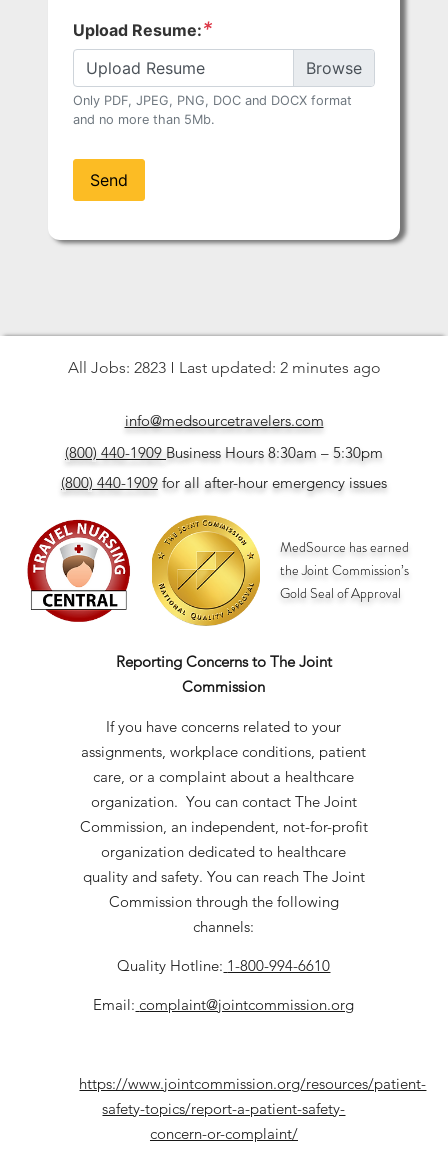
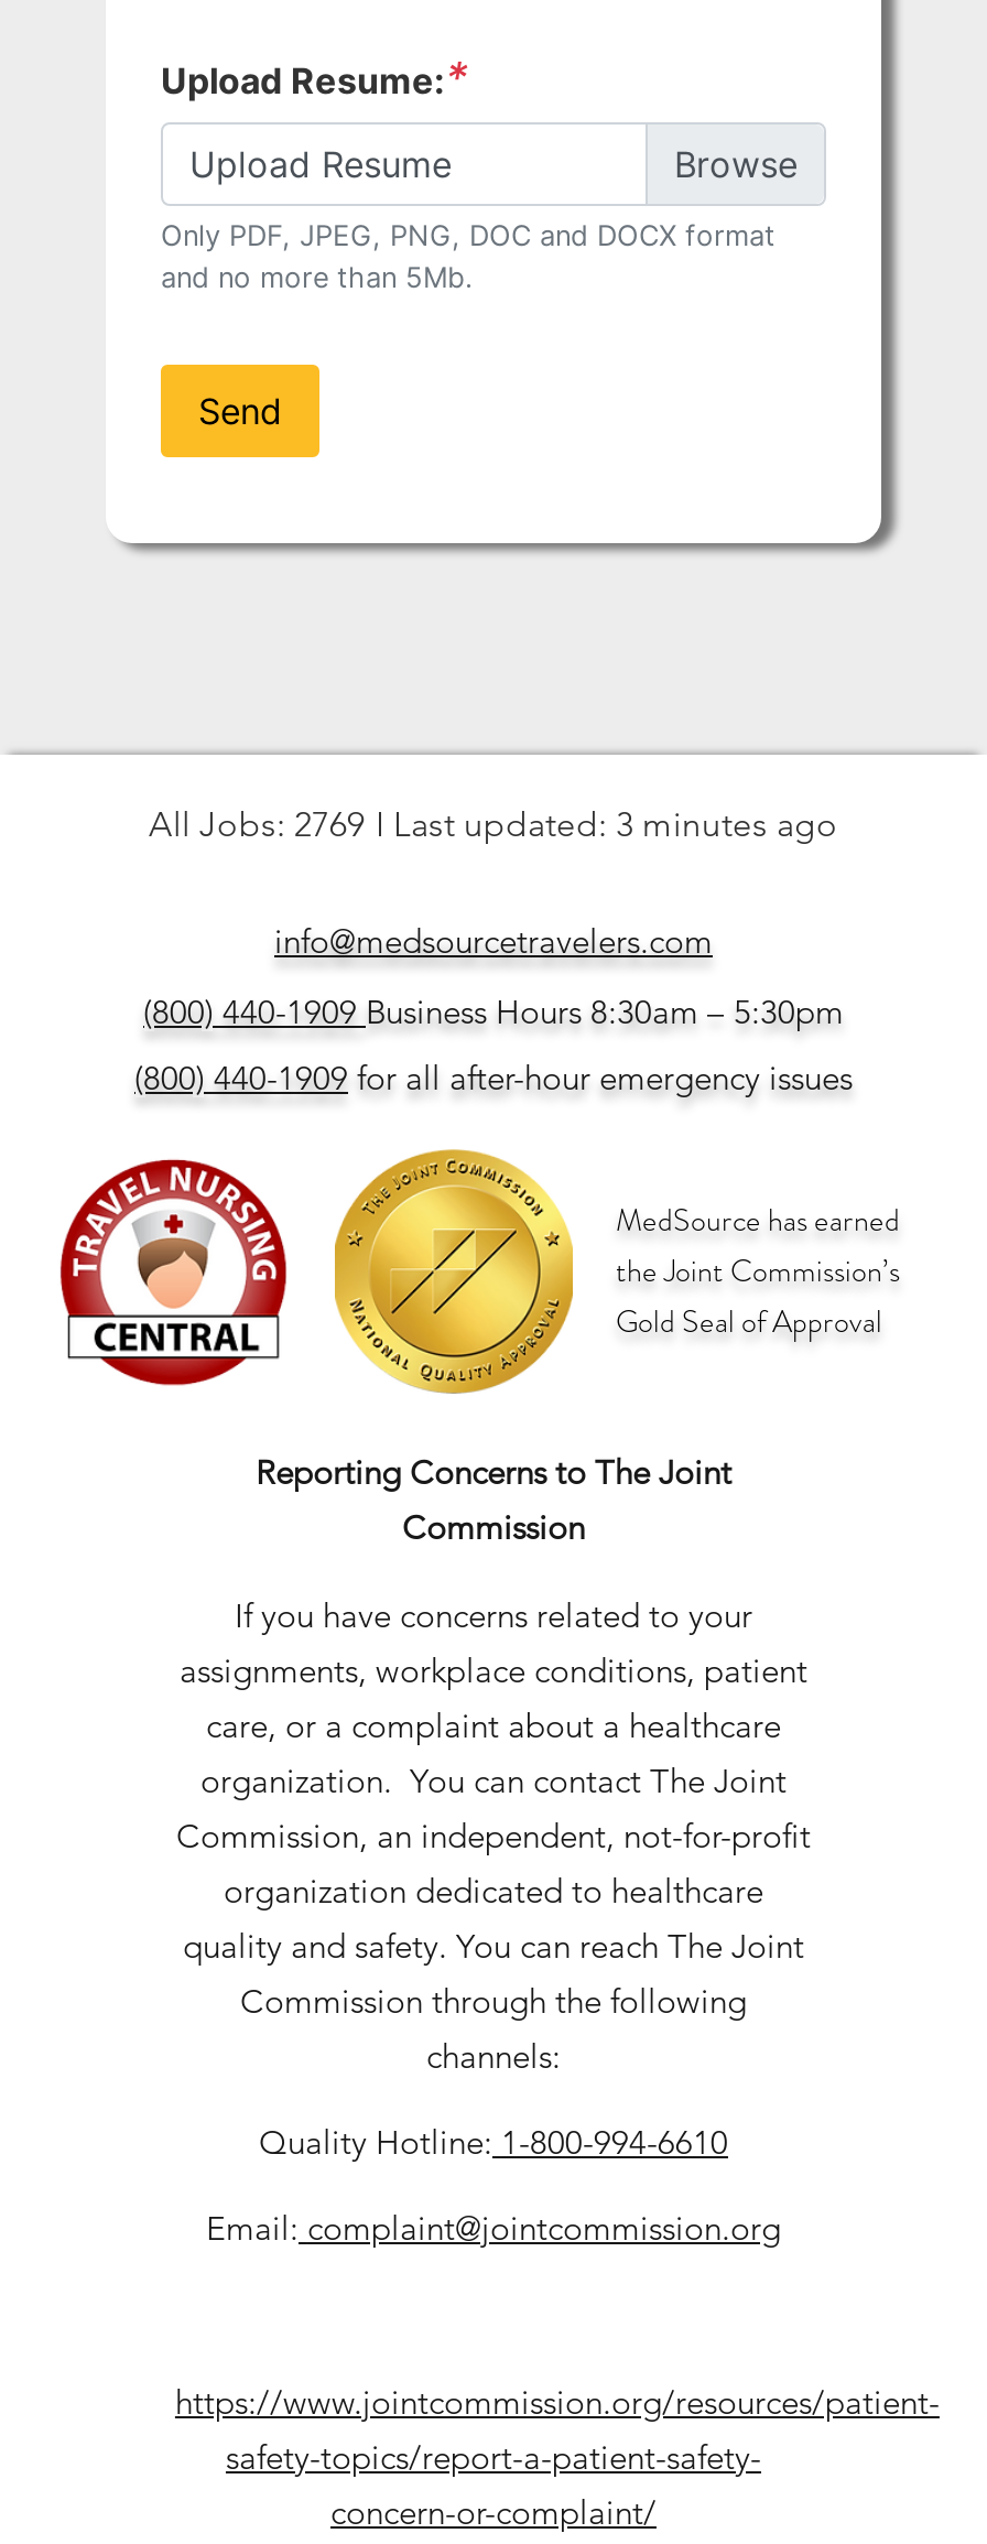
[67,358,165,377] All Jobs: 2823 -> [149,804,365,846] All Jobs: 2769
[178,358,380,377] Last updated: 2 minutes ago -> [393,804,838,846] Last updated: 3 minutes ago

